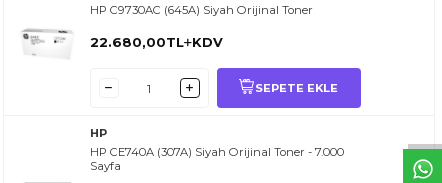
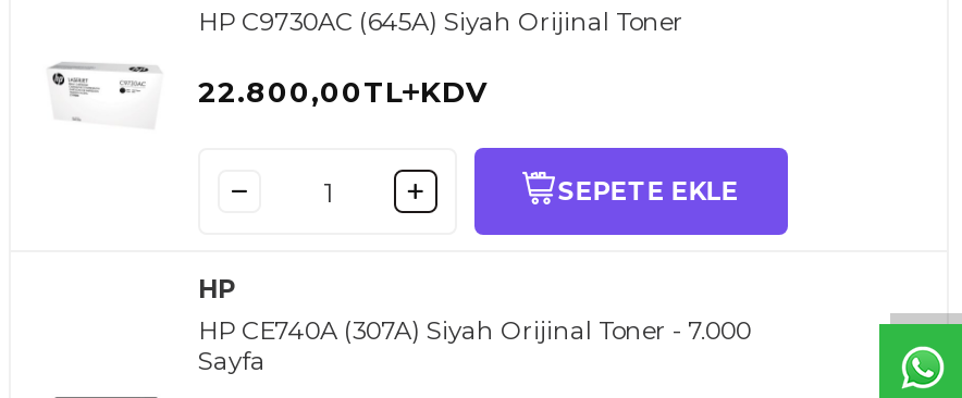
[90,34,223,50] 22.680,00TL KDV -> [198,74,488,109] 22.800,00TL KDV

